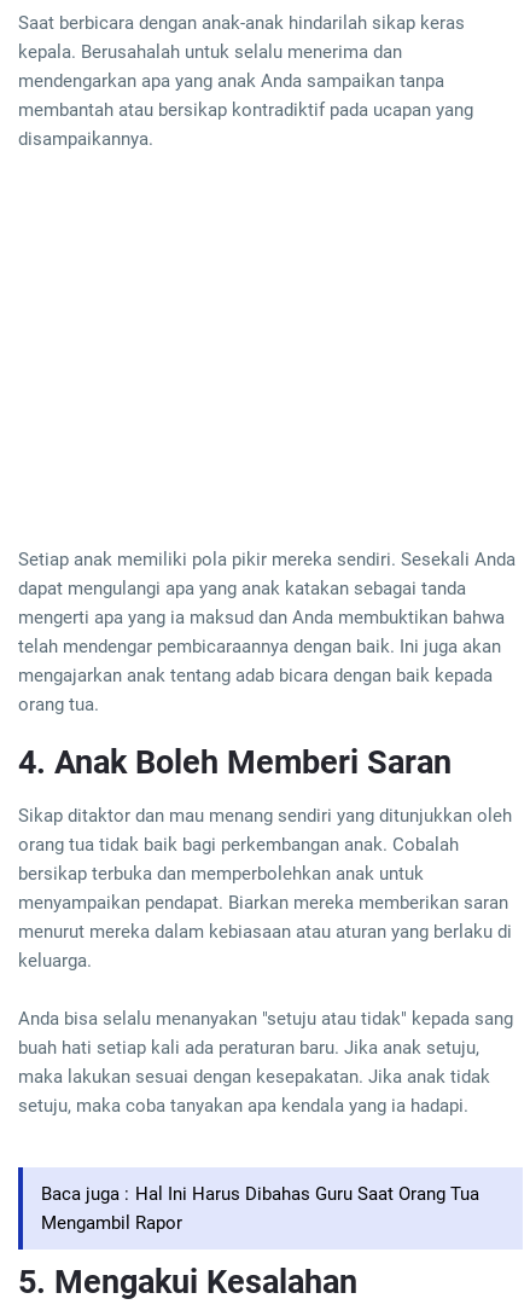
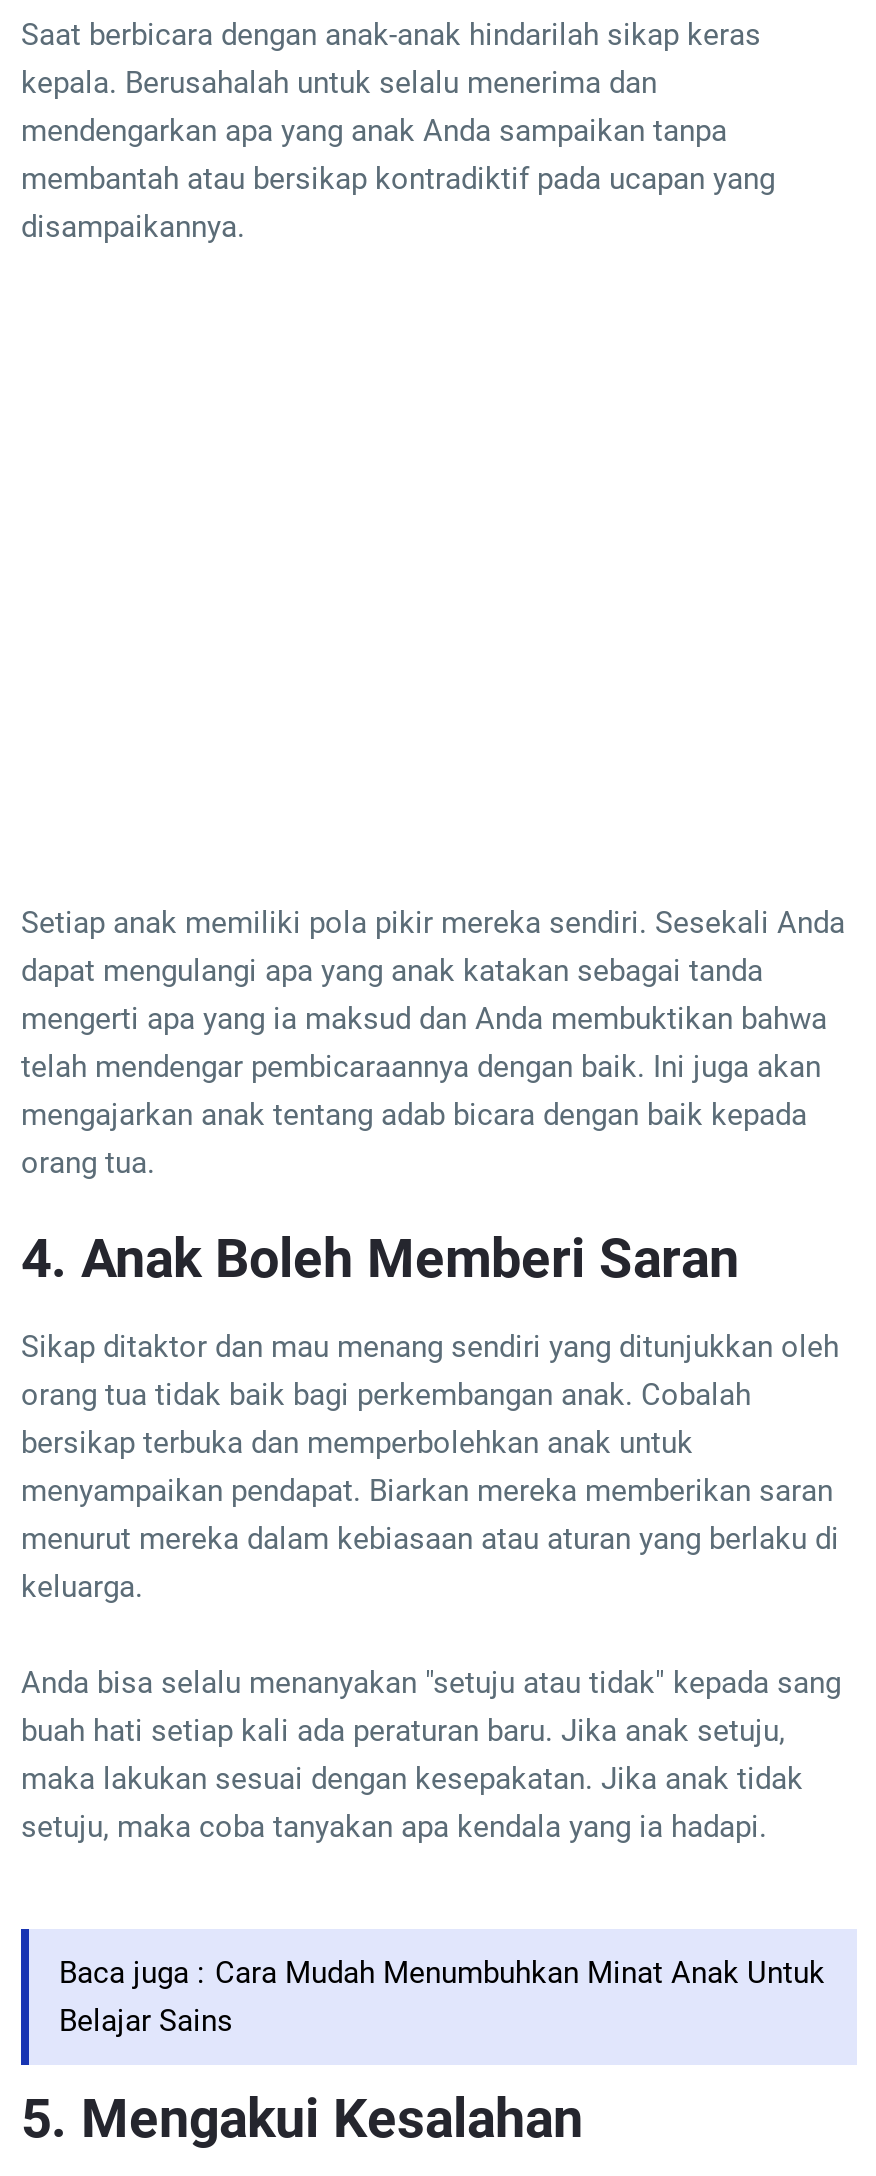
[41,1184,479,1234] Baca juga : Hal Ini Harus Dibahas Guru Saat Orang Tua | Mengambil Rapor -> [59,1956,825,2040] Baca juga : Cara Mudah Menumbuhkan Minat Anak Untuk | Belajar Sains

